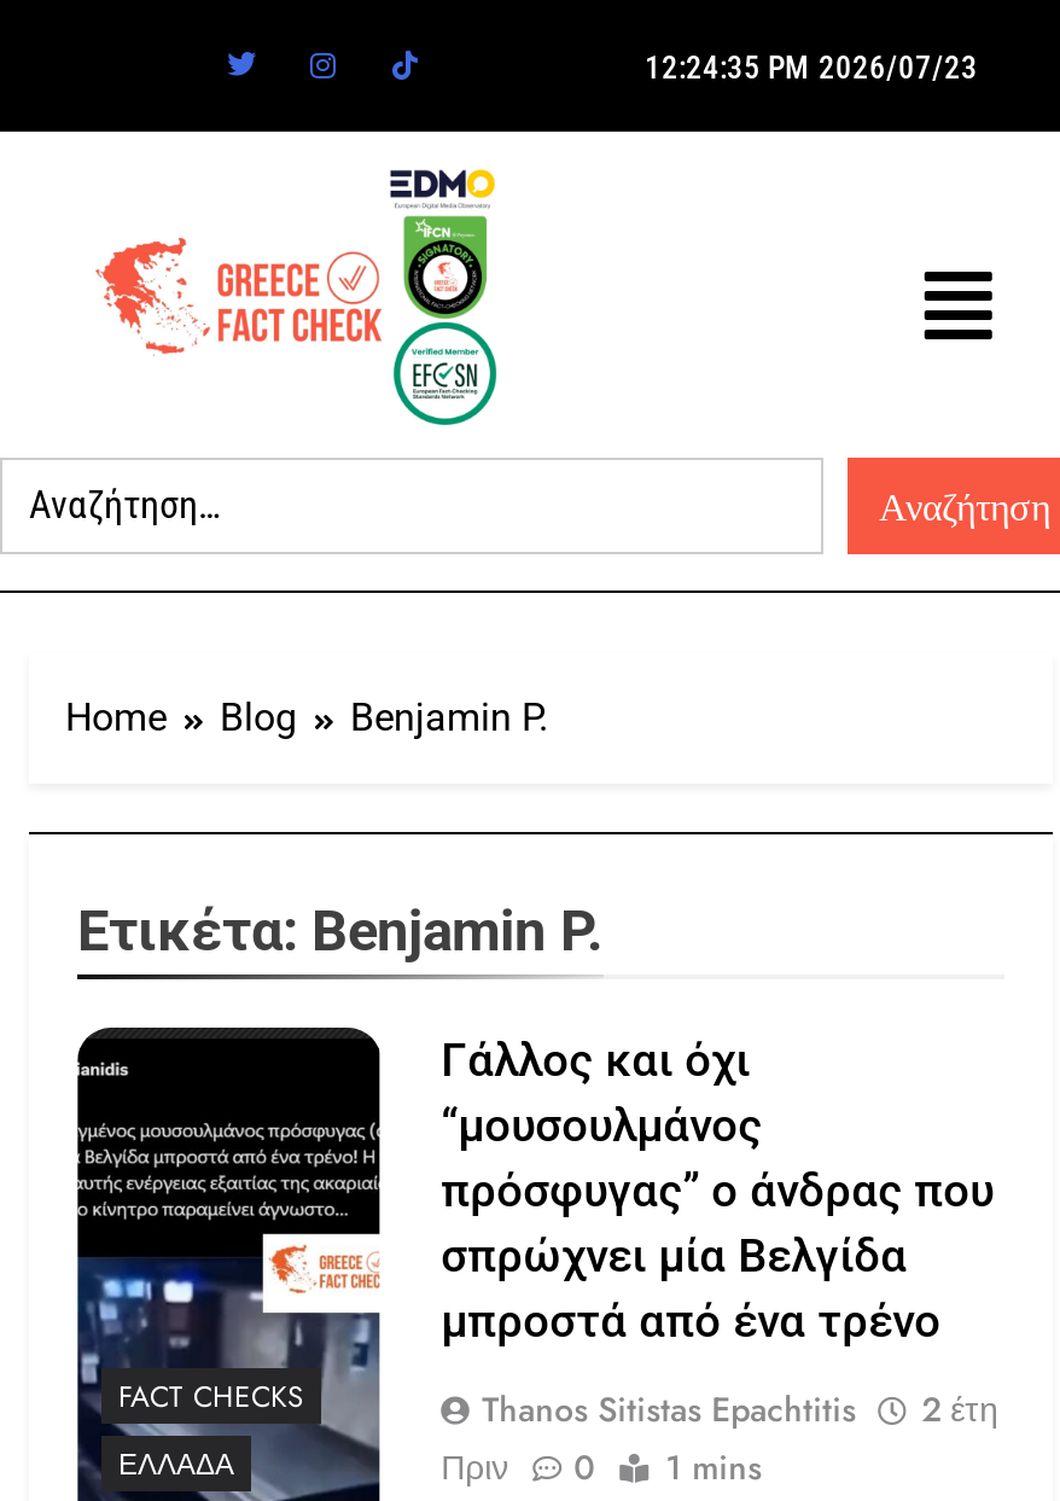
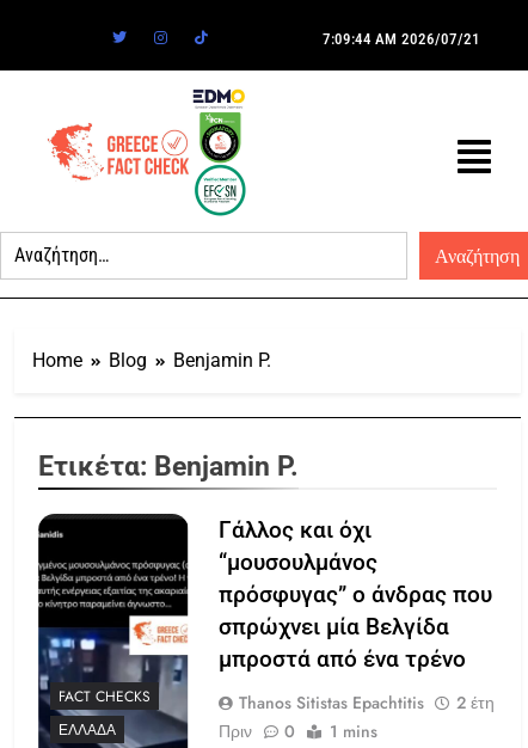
[645,50,978,86] 12:24:35 PM 2026/07/23 -> [323,30,480,48] 7:09:44 AM 2026/07/21

